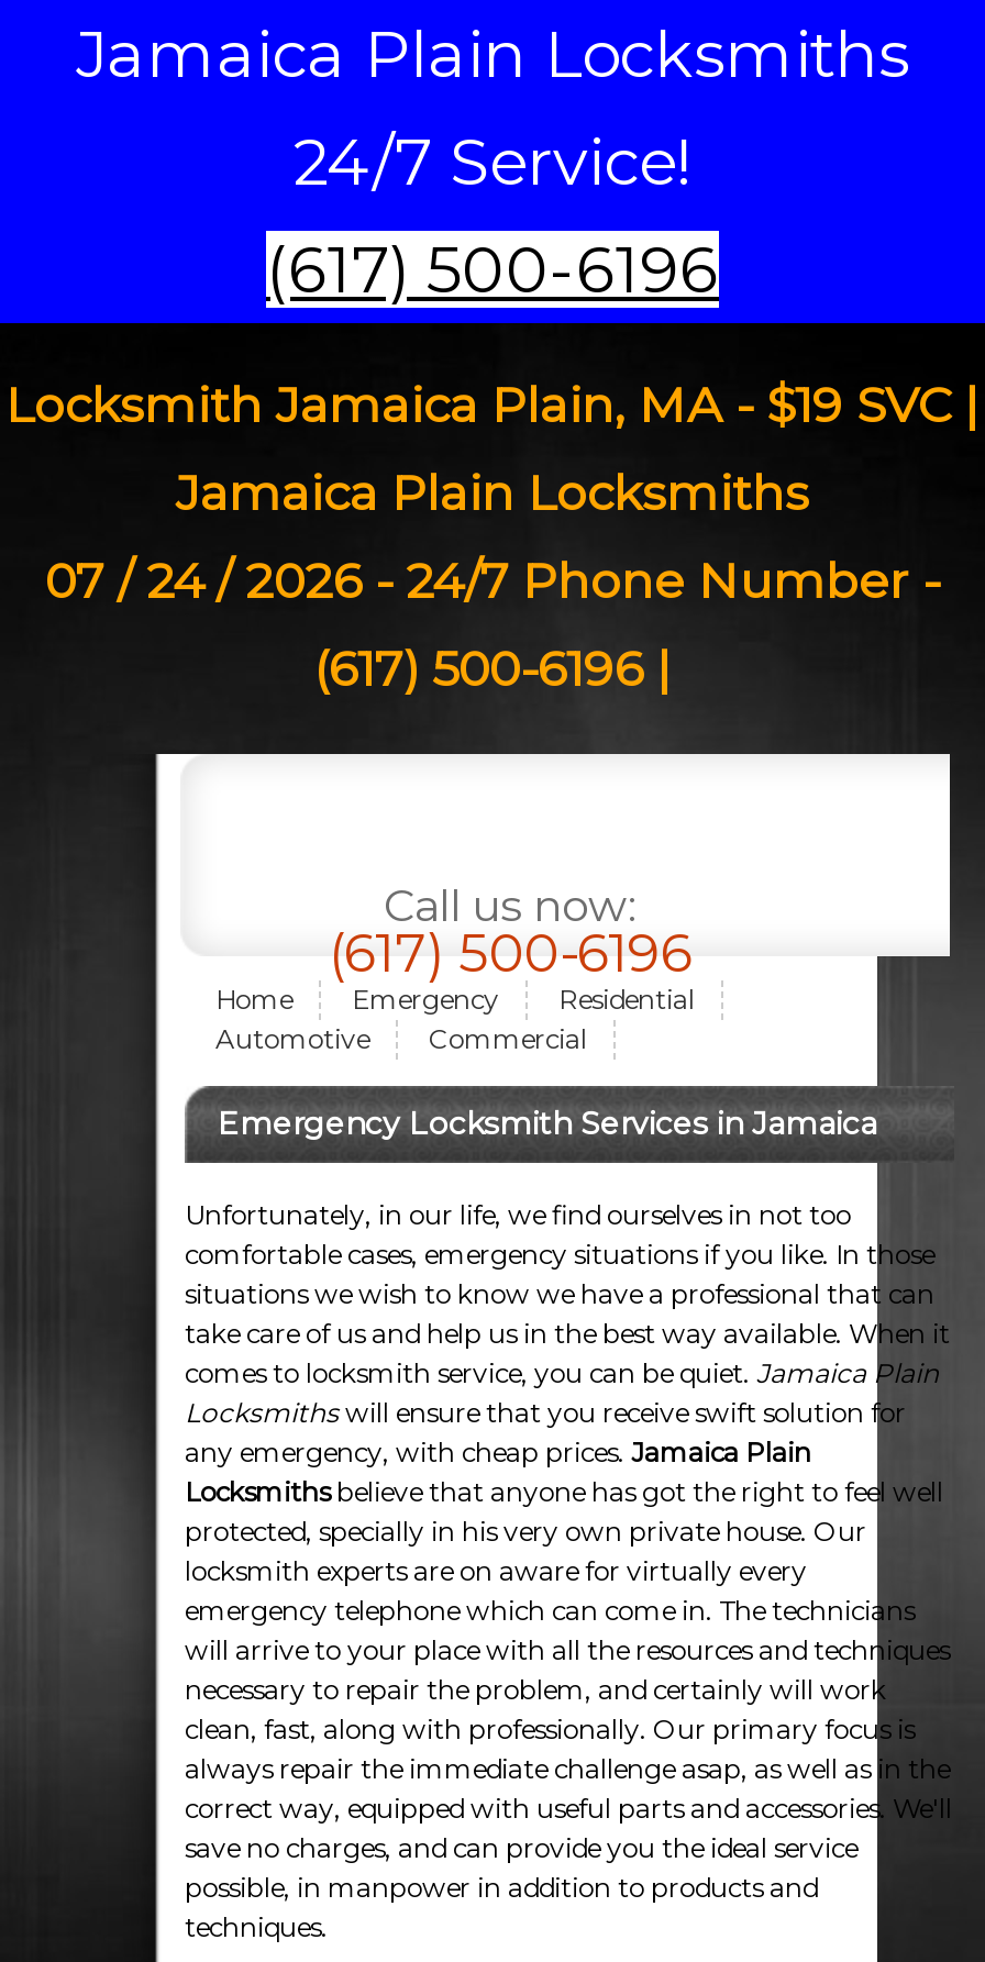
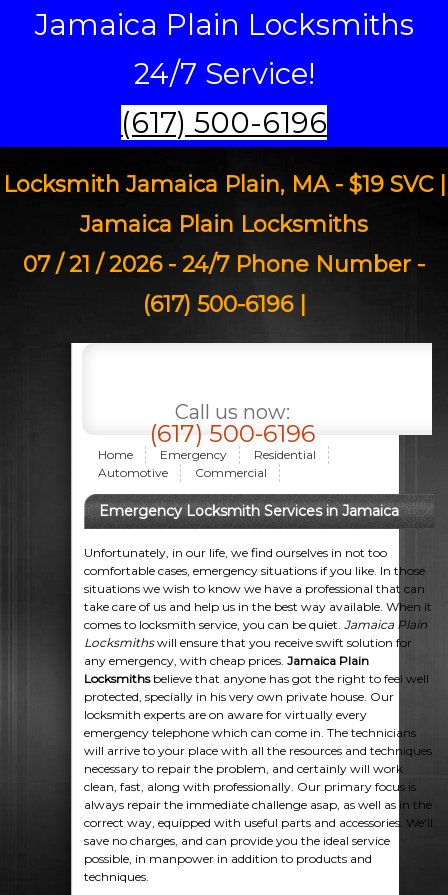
[45,552,940,611] 07 / 24 / 2026 - 24/7 Phone Number - -> [23,251,425,278] 07 / 21 / 2026 - 24/7 Phone Number -

